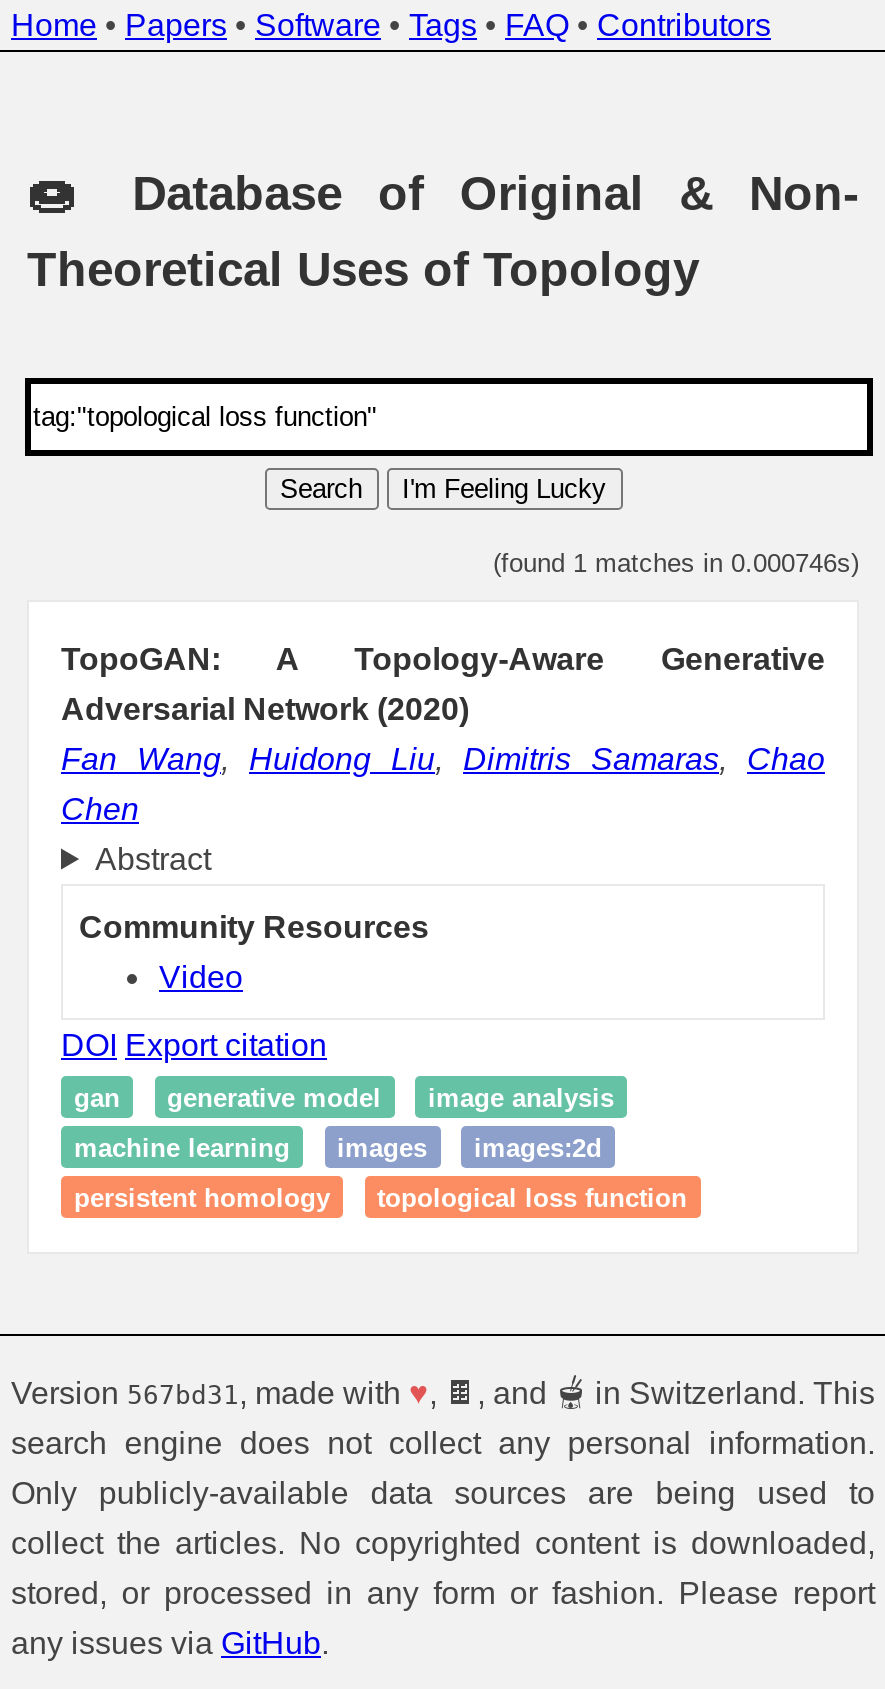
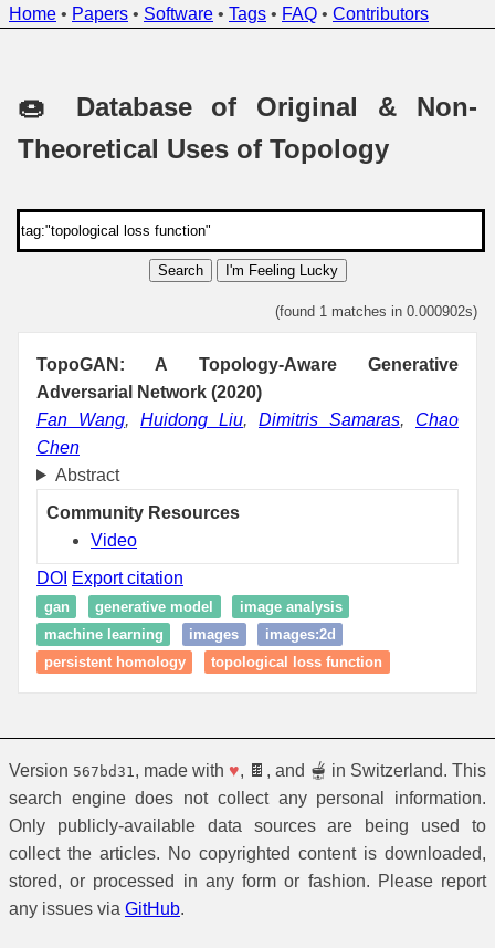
[493,548,859,578] (found 1 matches in 0.000746s) -> [275,303,477,319] (found 1 matches in 0.000902s)

